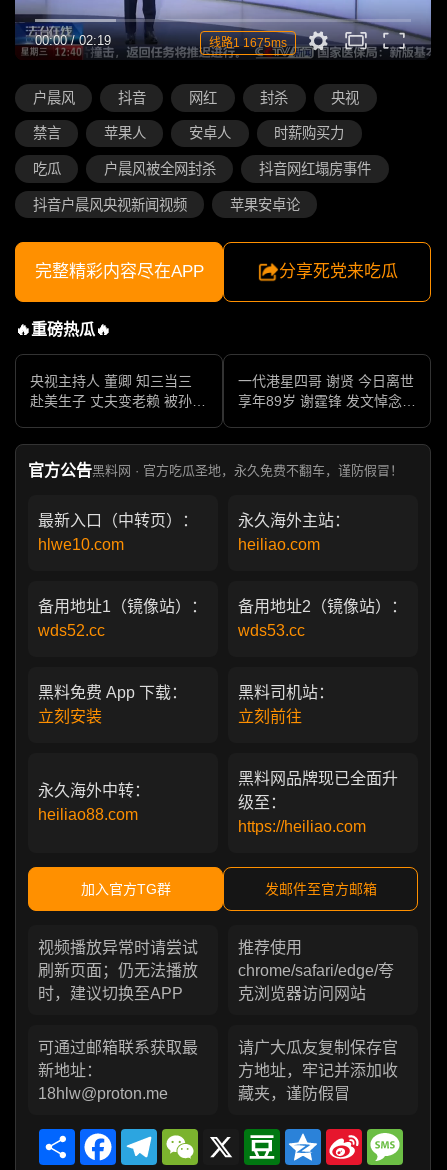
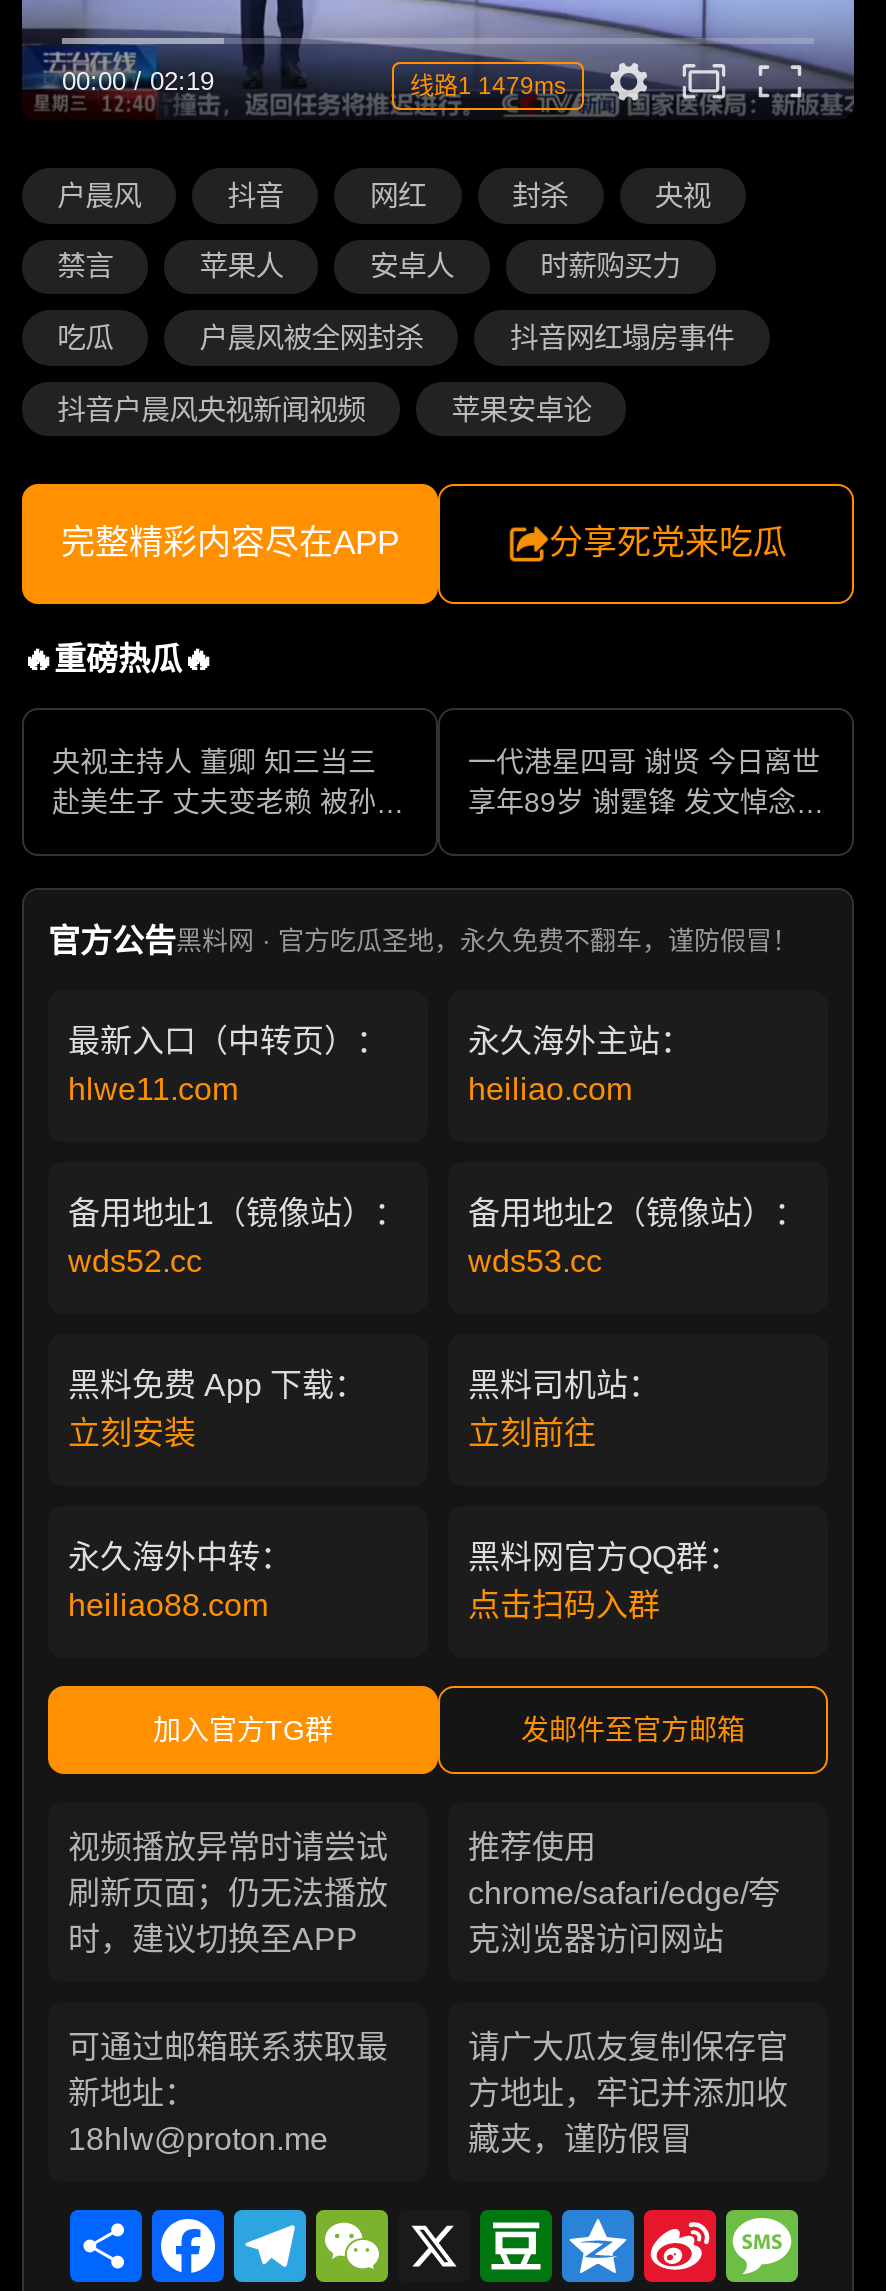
[209,36,287,50] 线路1 1675ms -> [410,72,566,100] 线路1 1479ms
[38,536,124,553] hlwe10.com -> [68,1073,238,1107] hlwe11.com
[238,770,398,835] 黑料网品牌现已全面升 | 级至： | https://heiliao.com -> [468,1541,740,1623] 黑料网官方QQ群： | 点击扫码入群

